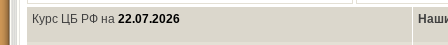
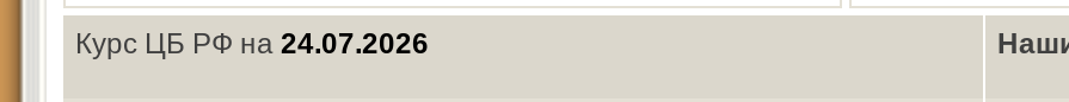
[32,12,180,26] Курс ЦБ РФ на 22.07.2026 -> [75,27,429,60] Курс ЦБ РФ на 24.07.2026

